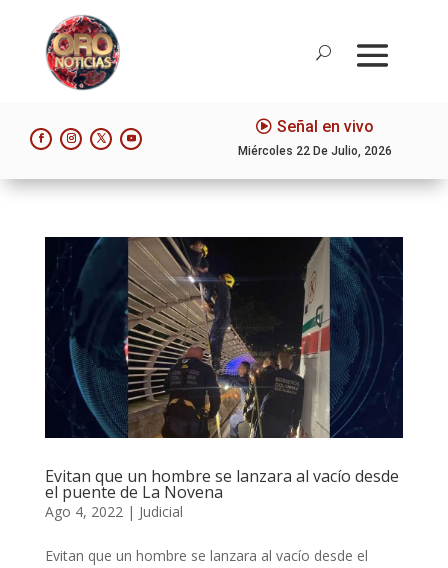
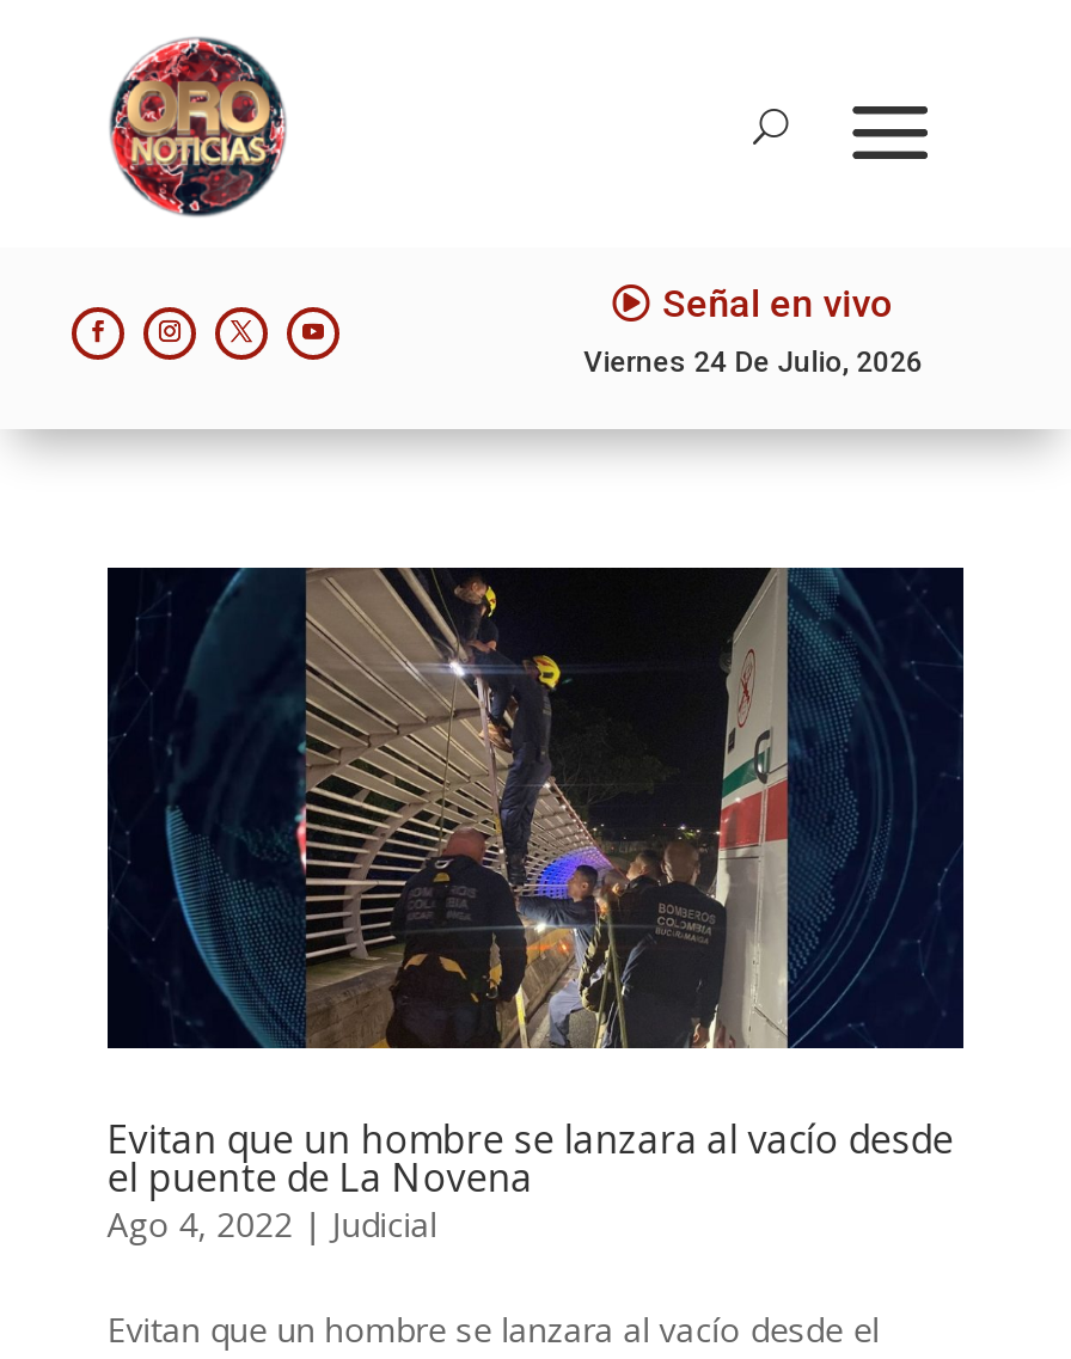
[238,143,392,157] Miércoles 22 De Julio, 2026 -> [584,344,923,378] Viernes 24 De Julio, 2026

